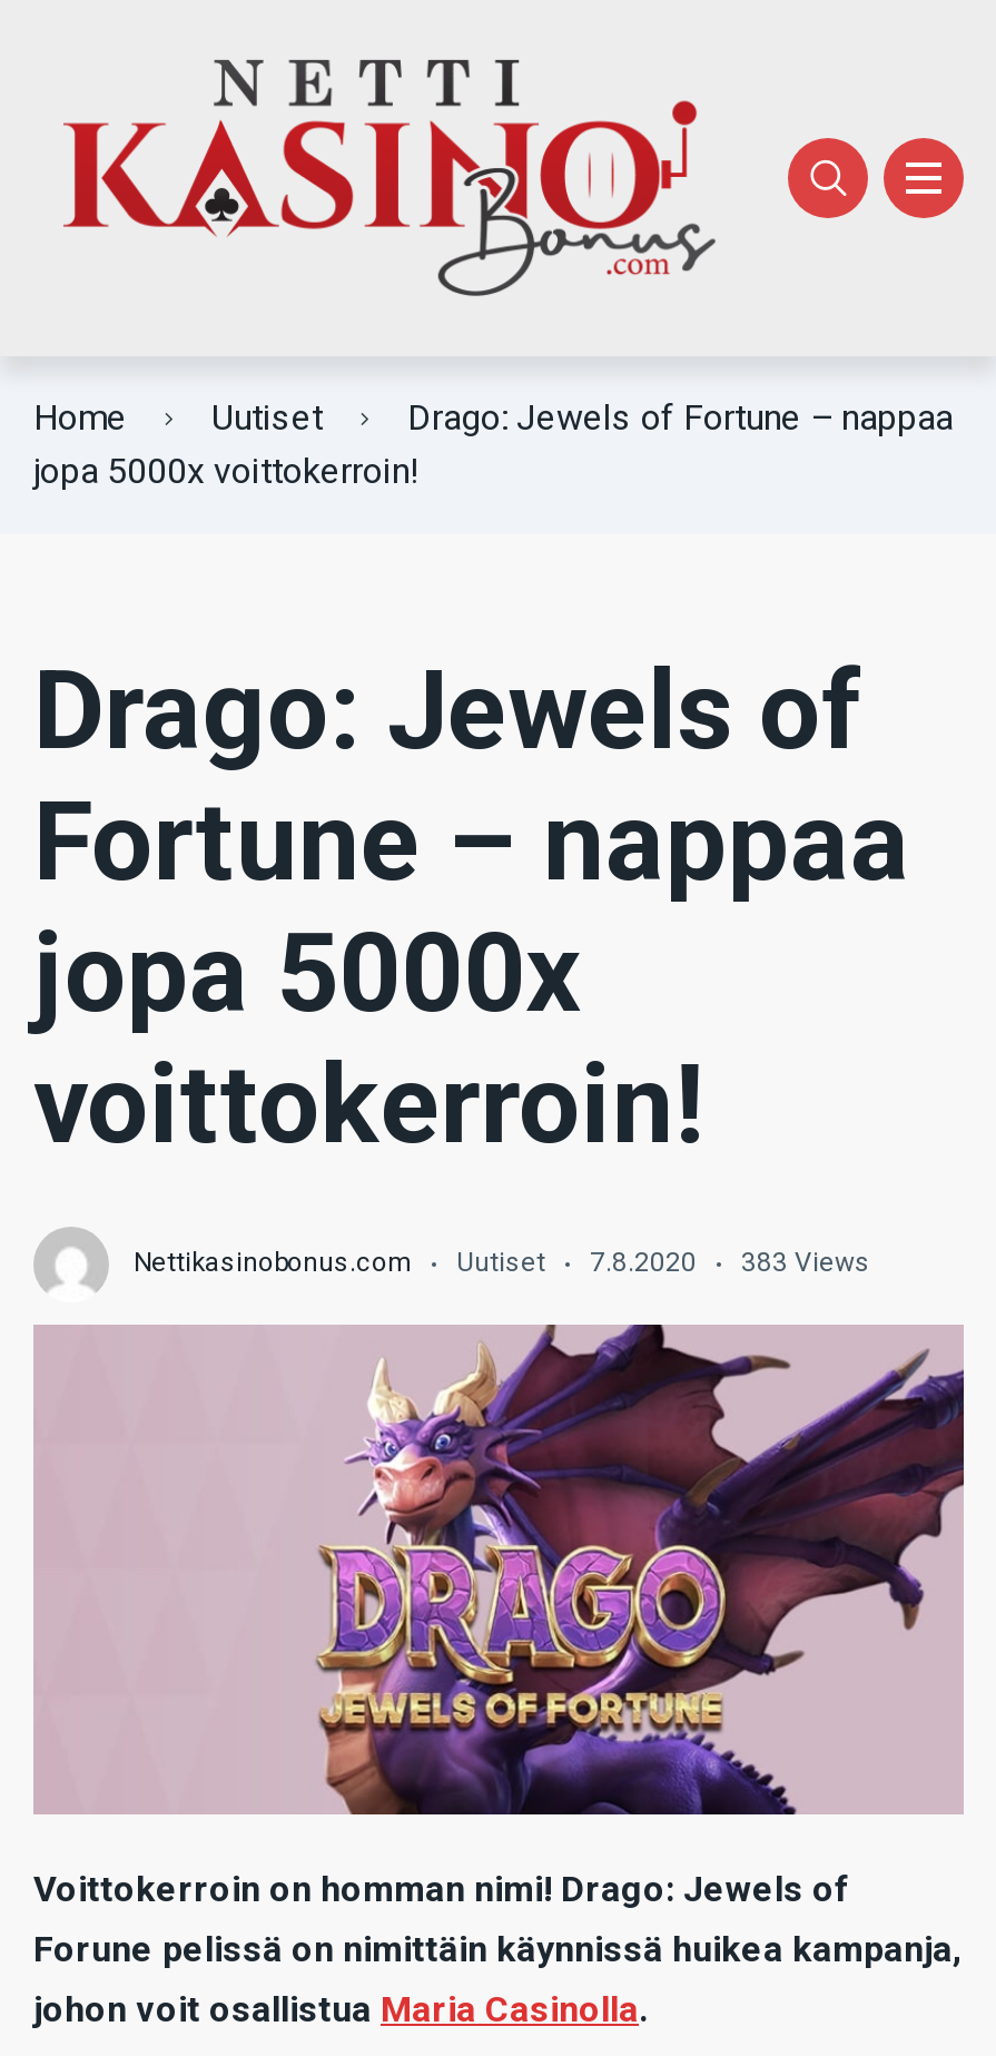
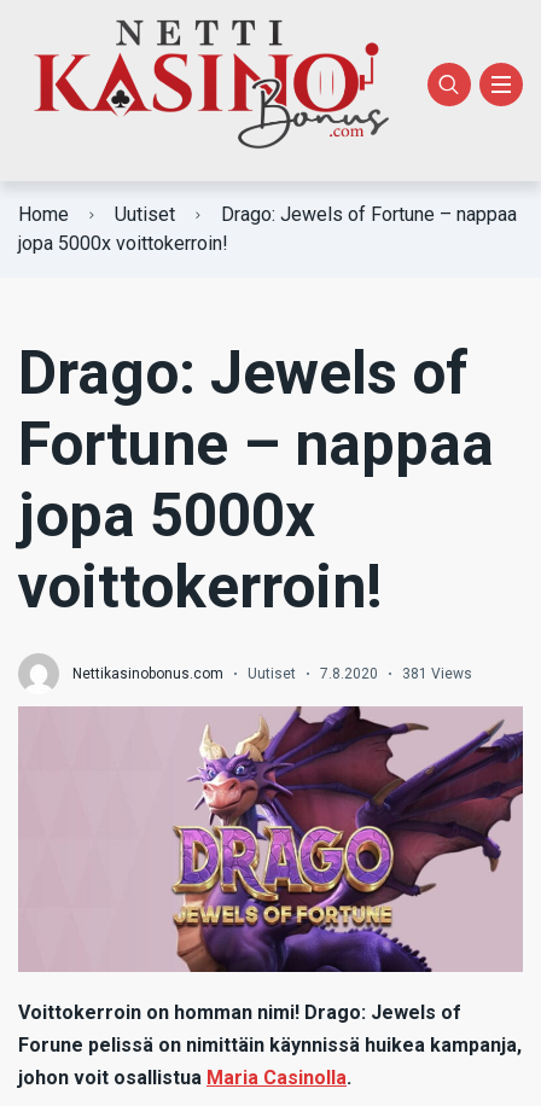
[134,1248,870,1279] Nettikasinobonus.com Uutiset 7.8.2020 383 Views -> [72,665,472,682] Nettikasinobonus.com Uutiset 7.8.2020 381 Views

